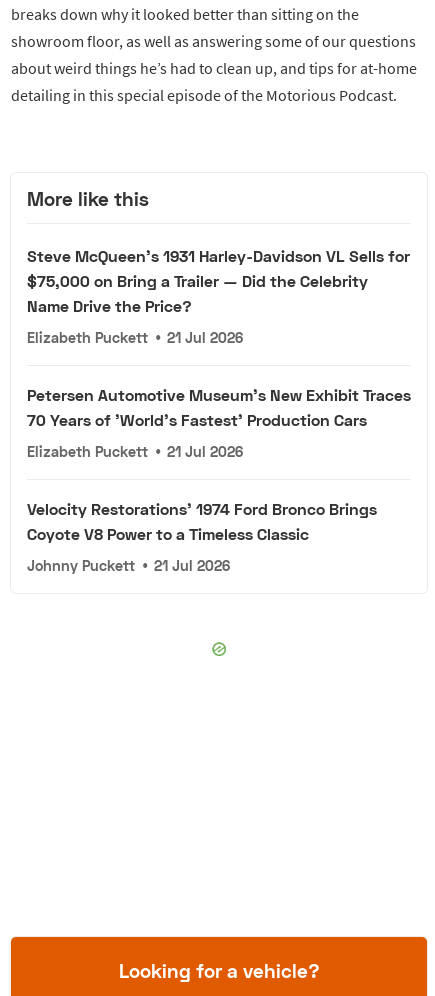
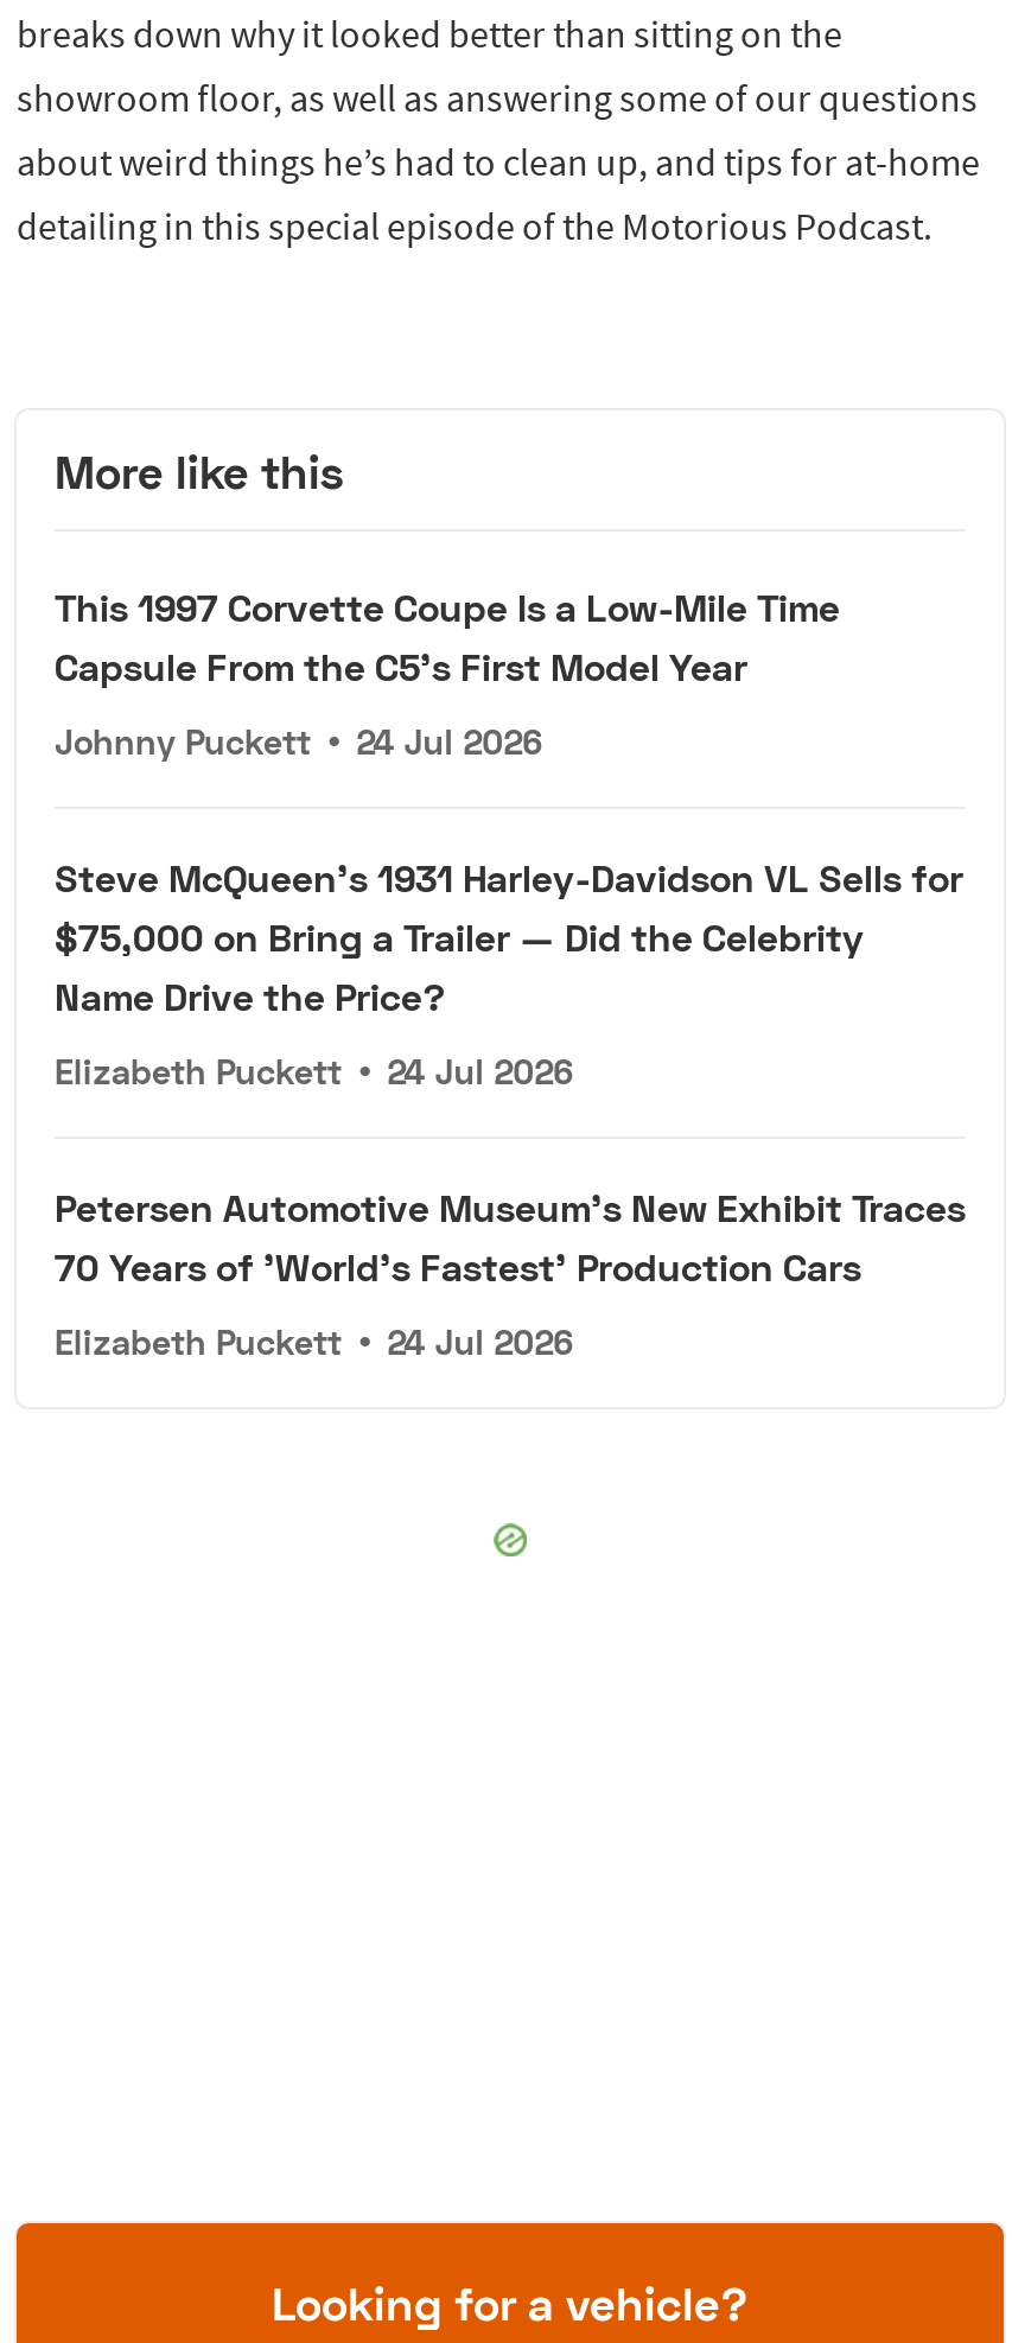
none -> [55,583,840,761] This 1997 Corvette Coupe Is a Low-Mile Time | Capsule From the C5's First Model Year | Johnny Puckett • 24 Jul 2026
moved [27,246,410,315] -> [55,854,963,1018]: Steve McQueen's 1931 Harley-Davidson VL Sells for | $75,000 on Bring a Trailer — Did the Celebrity | Name Drive the Price?
[27,329,243,346] Elizabeth Puckett • 21 Jul 2026 -> [55,1051,572,1091] Elizabeth Puckett • 24 Jul 2026
moved [27,385,411,429] -> [55,1184,966,1288]: Petersen Automotive Museum's New Exhibit Traces | 70 Years of 'World's Fastest' Production Cars
[27,443,377,574] Elizabeth Puckett • 21 Jul 2026 | Velocity Restorations' 1974 Ford Bronco Brings | Coyote V8 Power to a Timeless Classic | Johnny Puckett • 21 Jul 2026 -> [55,1321,572,1362] Elizabeth Puckett • 24 Jul 2026

